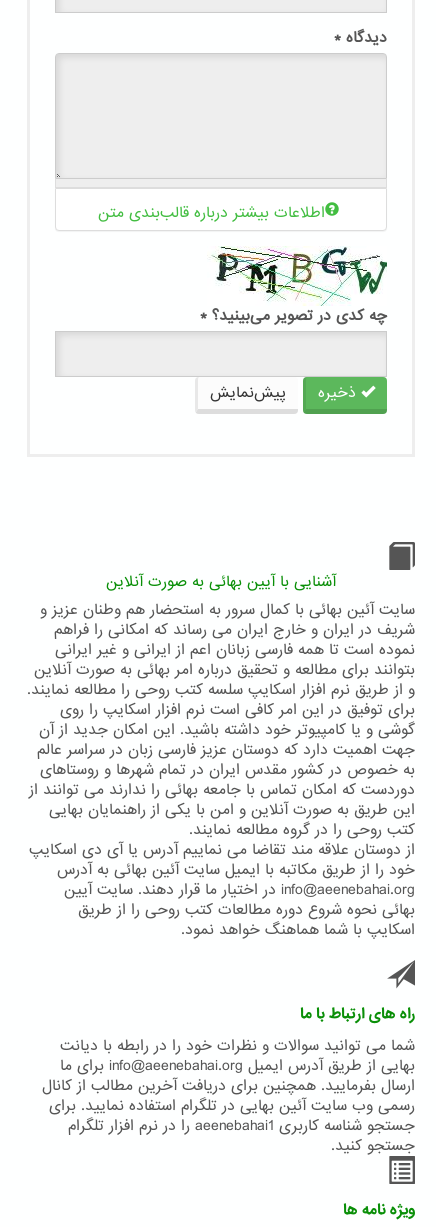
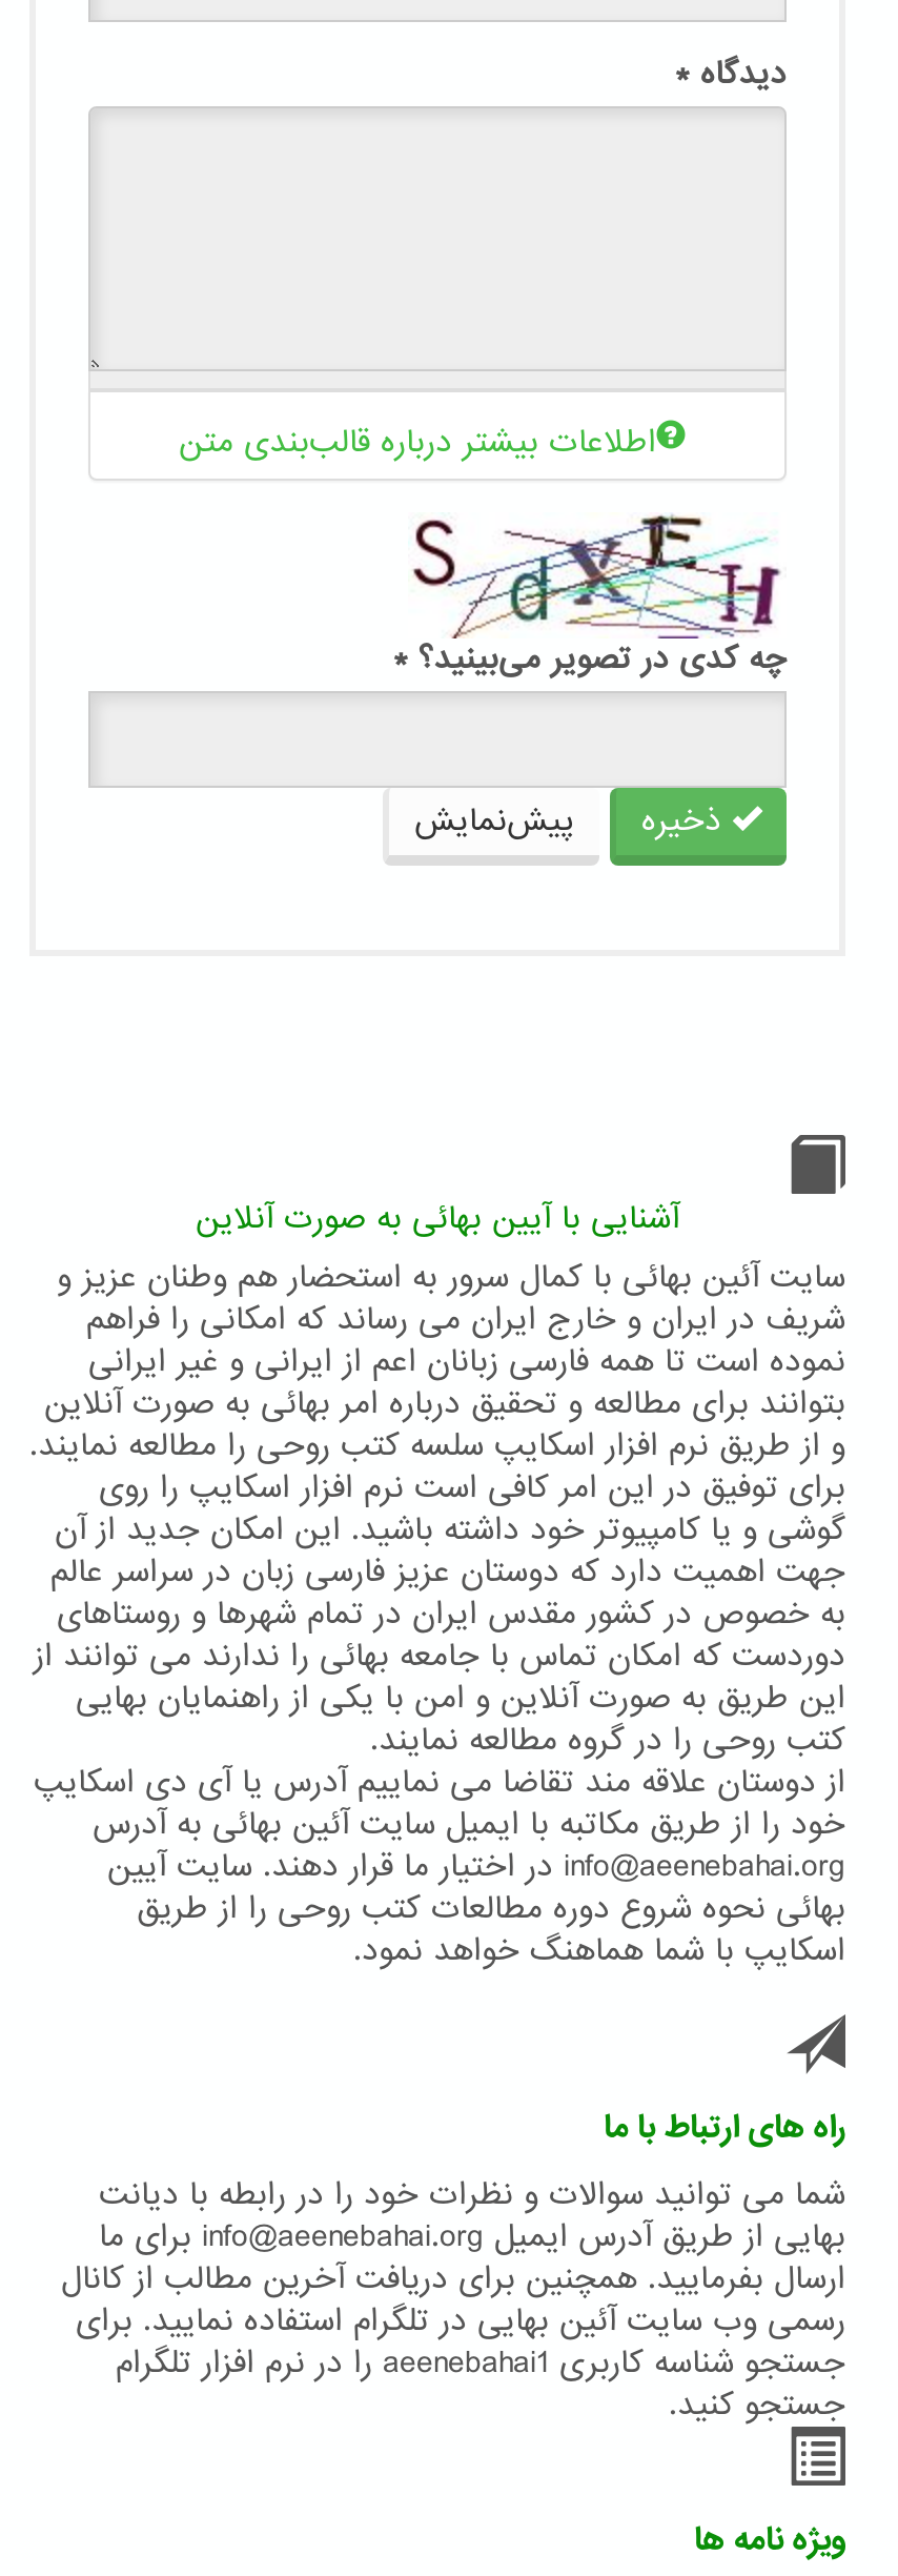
[210,246,388,302] [image] -> [410,514,787,630] [image]

